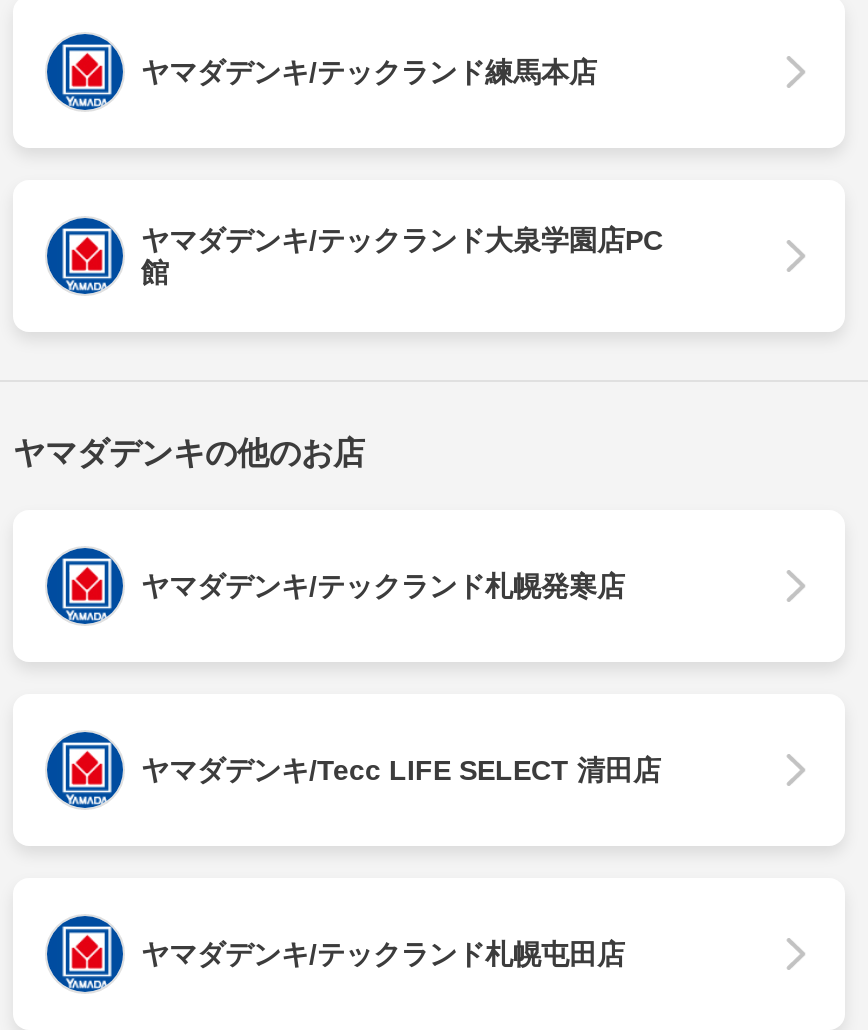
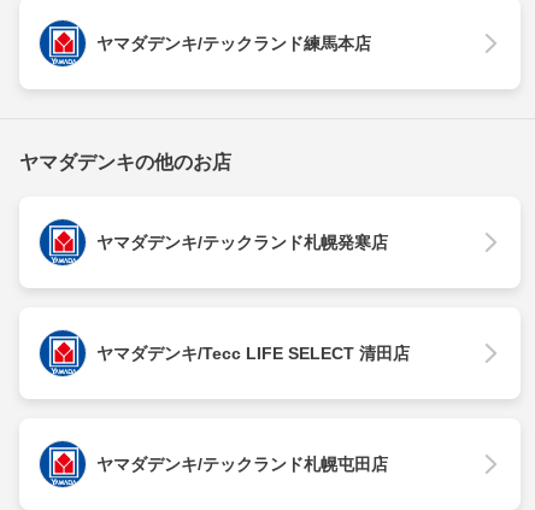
[141,225,663,289] ヤマダデンキ/テックランド大泉学園店PC | 館 -> none

